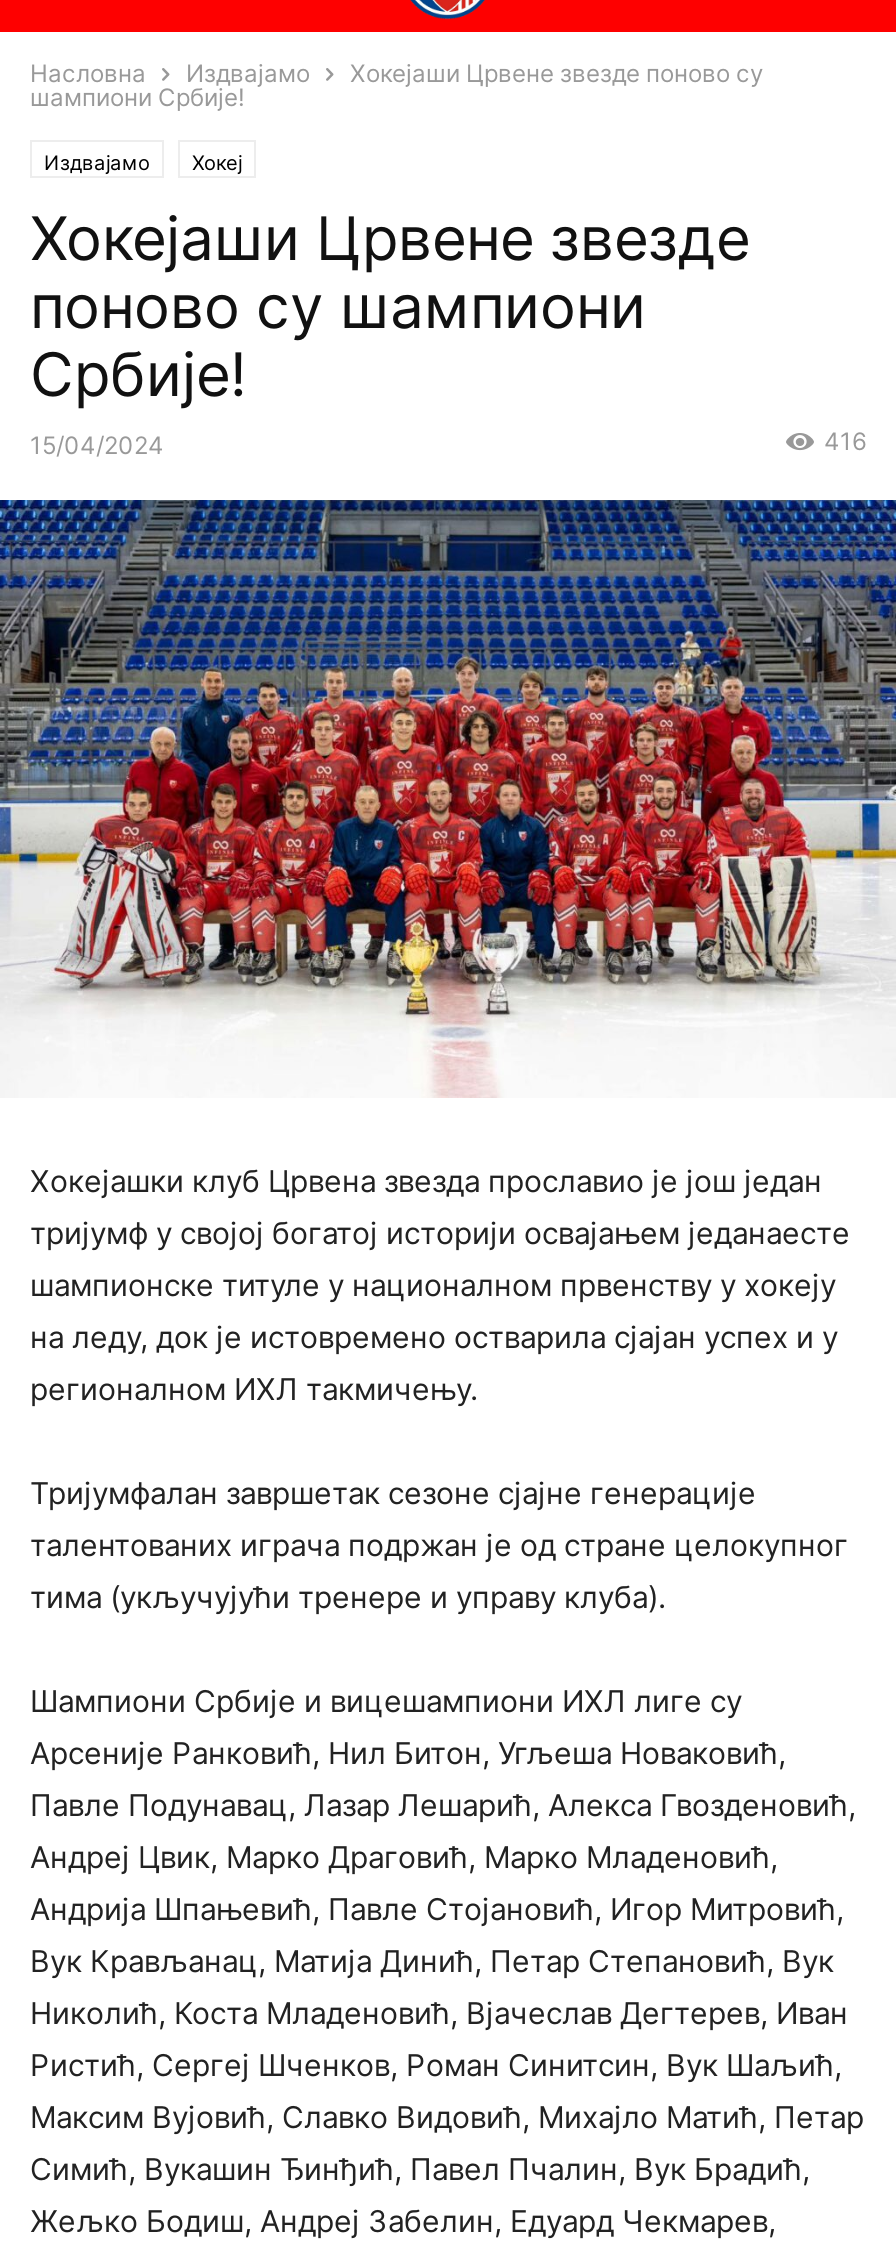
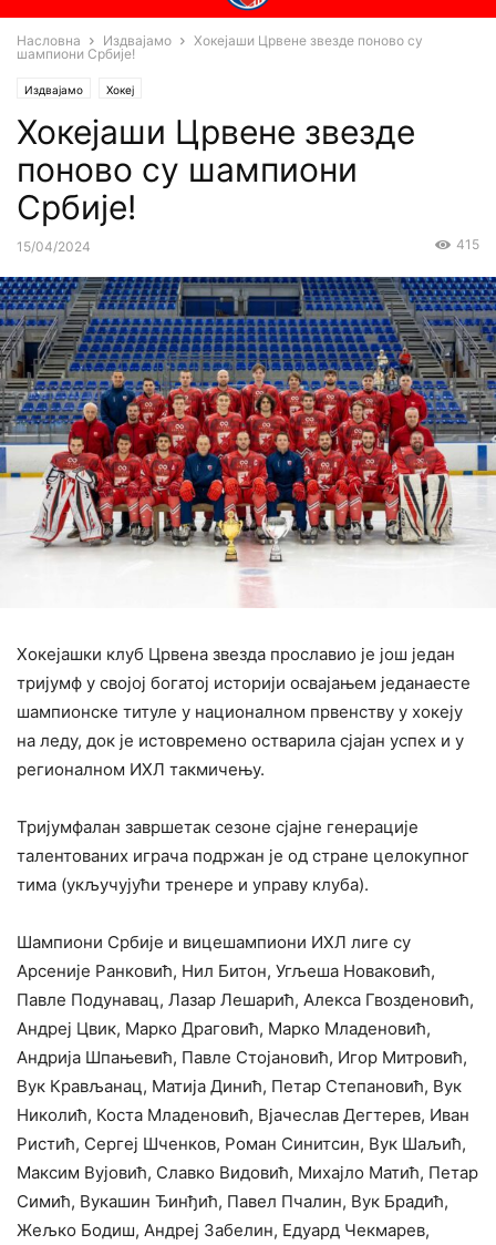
[824,426,866,456] 416 -> [456,236,479,253] 415

